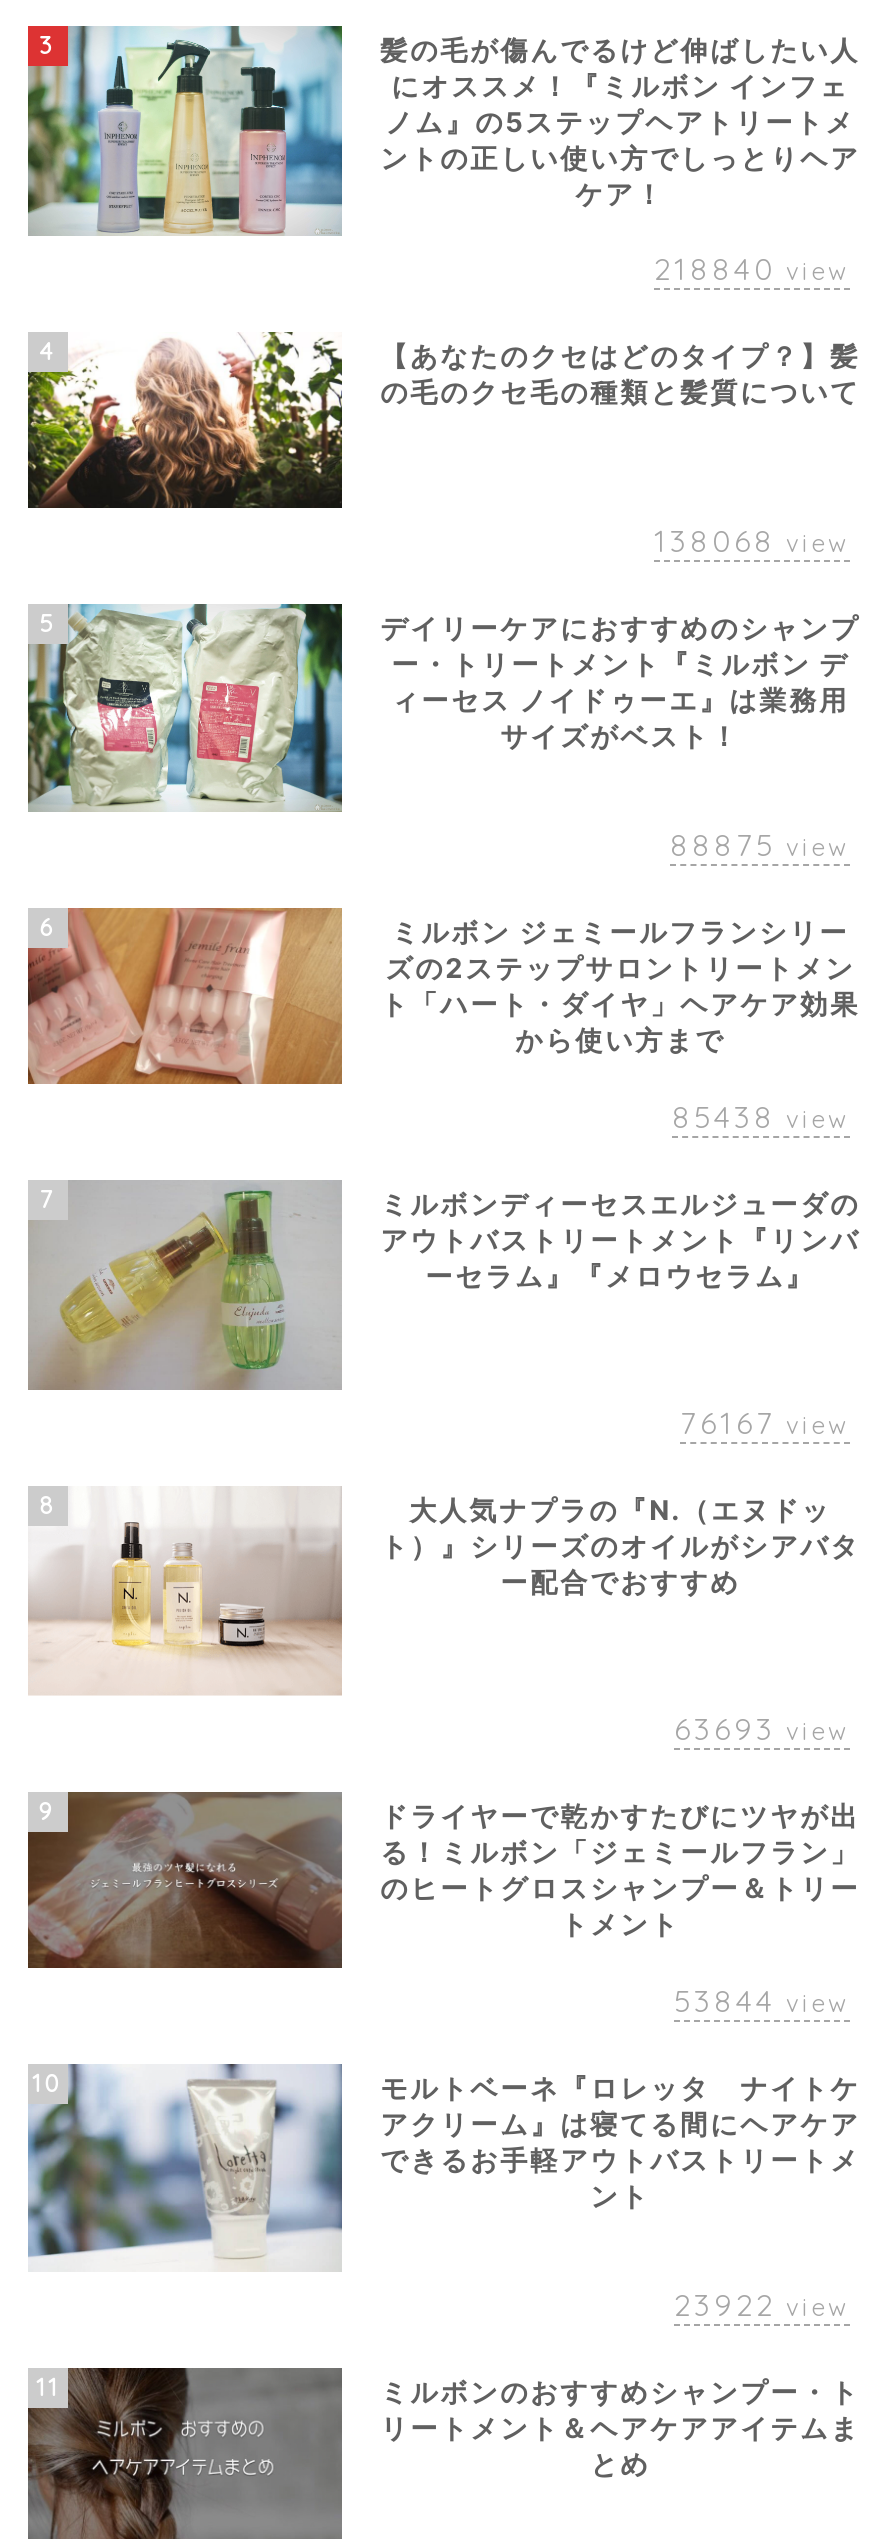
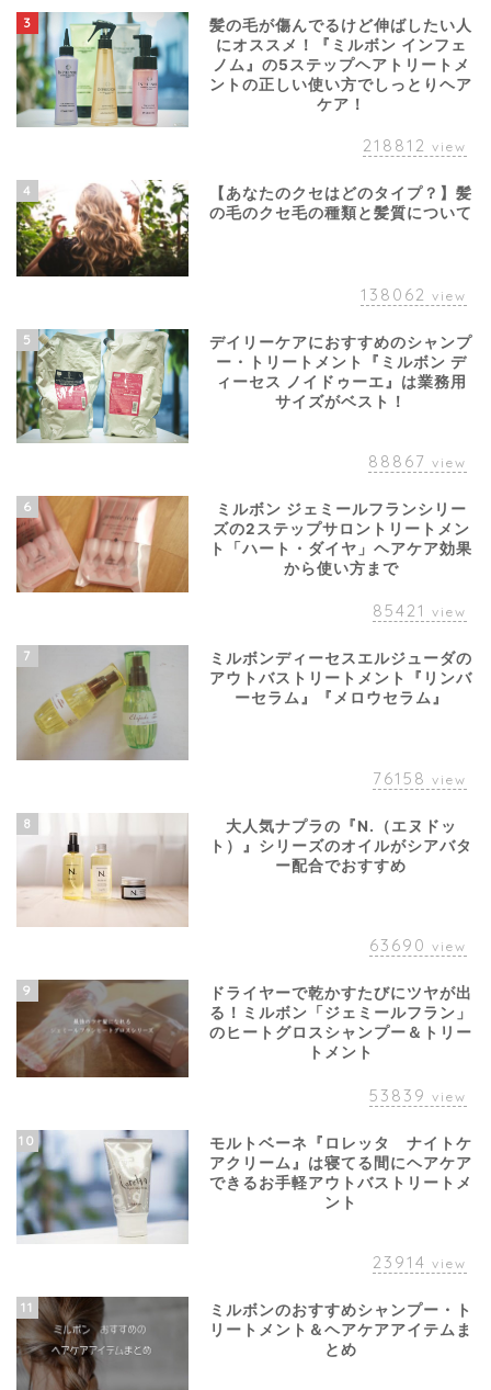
[654,249,850,287] 218840 view -> [363,135,467,155] 218812 view
[654,522,850,560] 138068 view -> [361,284,467,305] 138062 view
[670,826,850,864] 88875 view -> [368,451,467,472] 88867 view
[672,1099,850,1137] 85438 view -> [373,601,467,621] 85421 view
[680,1404,850,1442] 76167 view -> [373,768,467,789] 76158 view
[674,1709,850,1747] 63693 view -> [369,935,467,956] 63690 view
[674,1982,850,2020] 53844 view -> [369,1085,467,1105] 53839 view
[674,2287,850,2325] 23922 view -> [373,1252,467,1273] 23914 view

